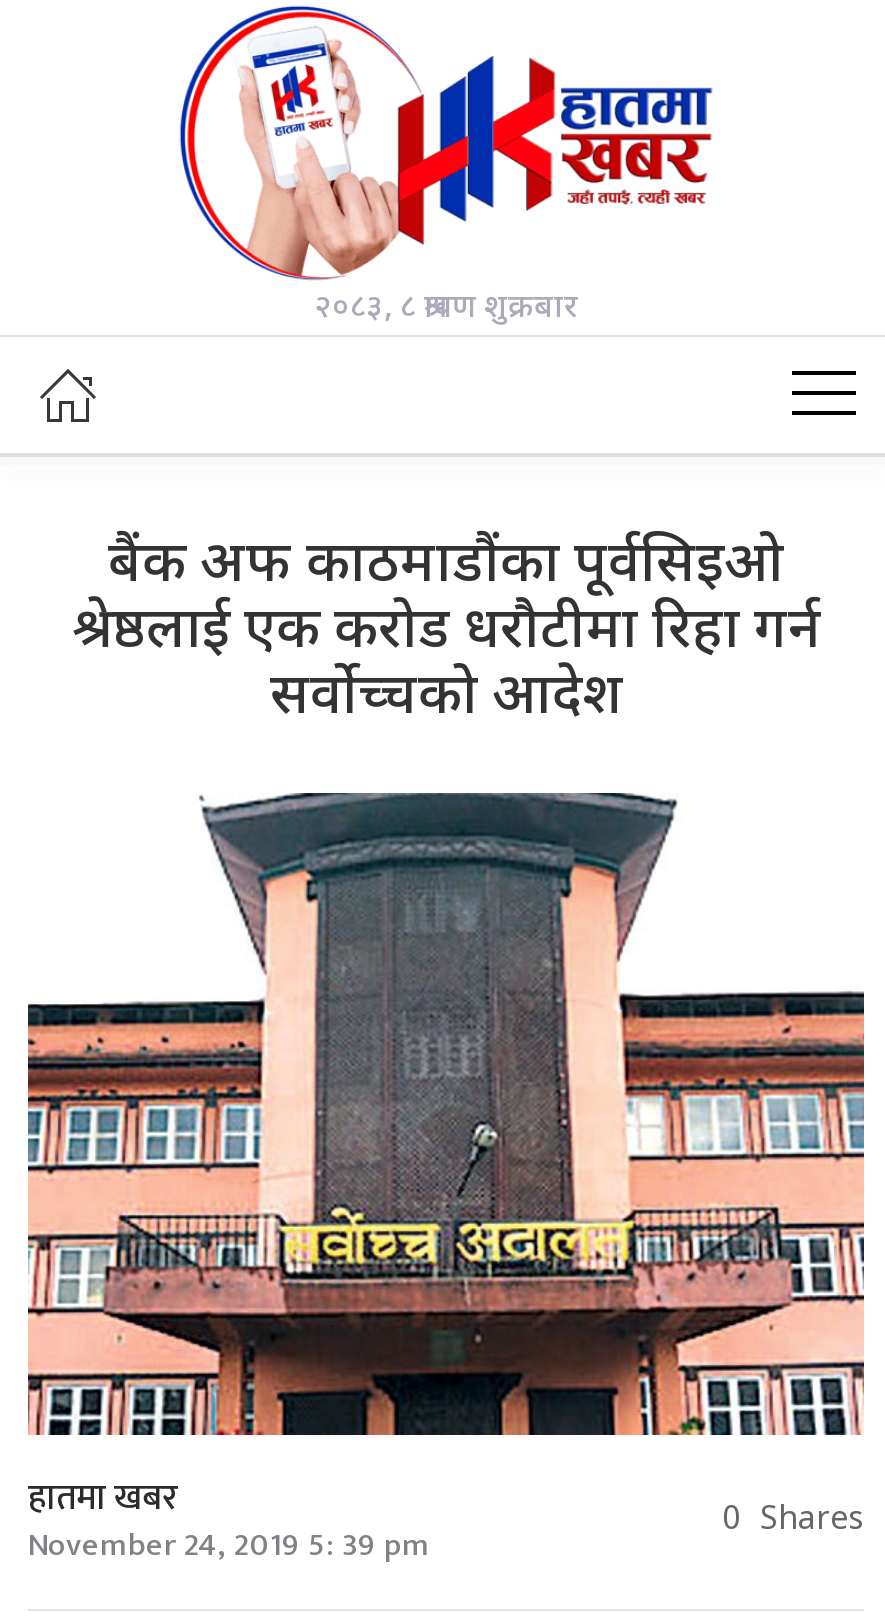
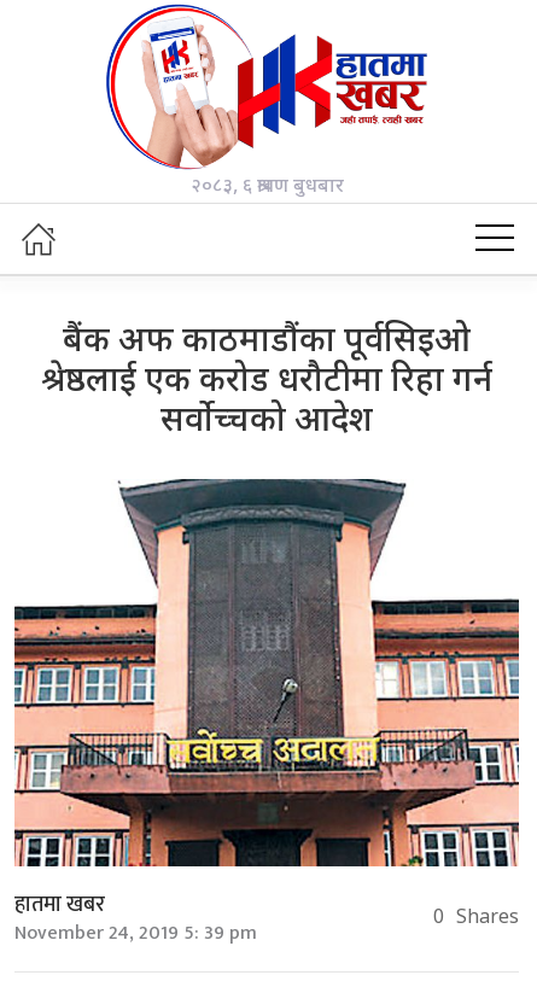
[314,289,578,331] २०८३, ८ श्रावण शुक्रबार -> [190,175,343,200] २०८३, ६ श्रावण बुधबार

